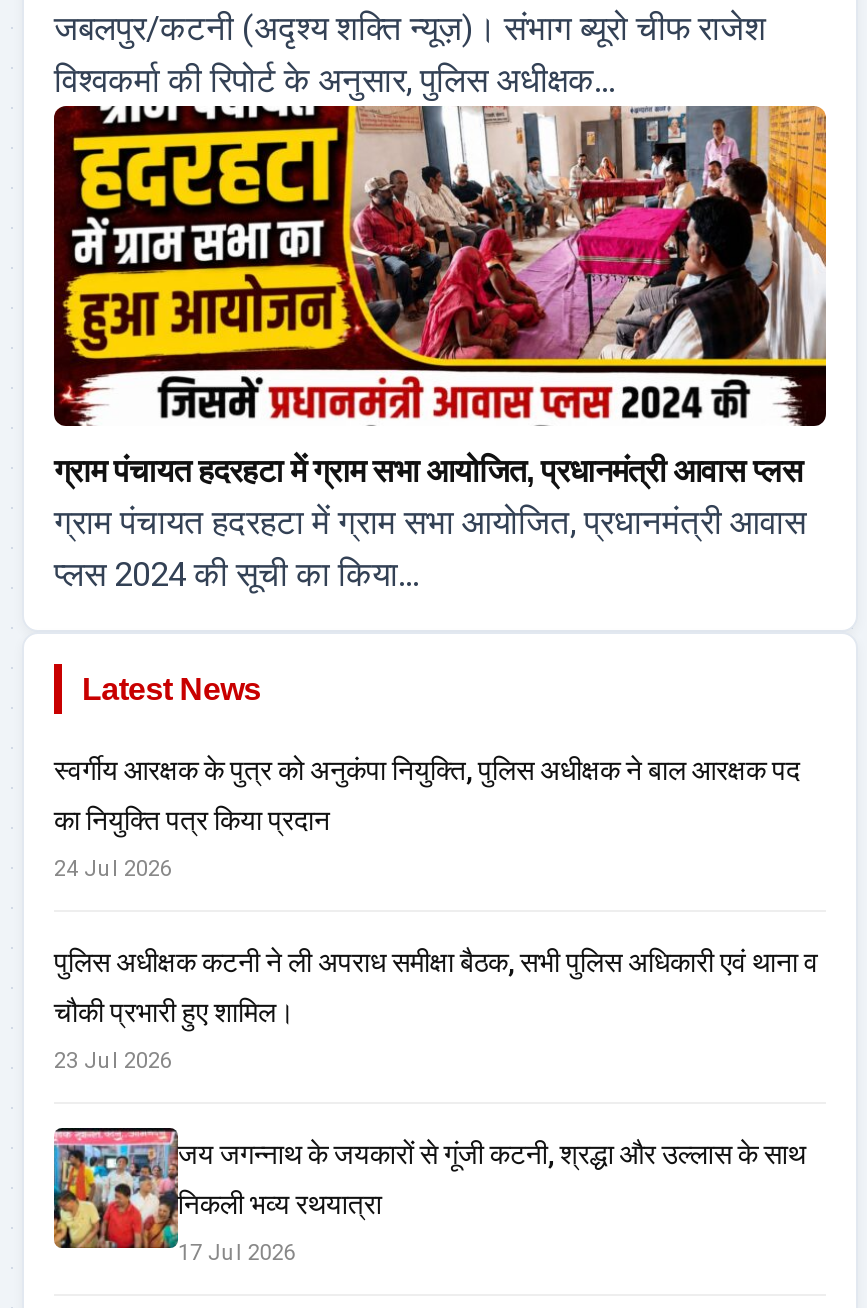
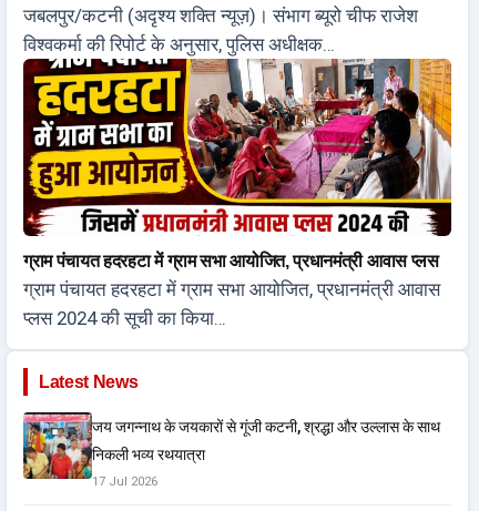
[54,754,818,1074] स्वर्गीय आरक्षक के पुत्र को अनुकंपा नियुक्ति, पुलिस अधीक्षक ने बाल आरक्षक पद | का नियुक्ति पत्र किया प्रदान | 24 Jul 2026 | पुलिस अधीक्षक कटनी ने ली अपराध समीक्षा बैठक, सभी पुलिस अधिकारी एवं थाना व | चौकी प्रभारी हुए शामिल। | 23 Jul 2026 -> none

